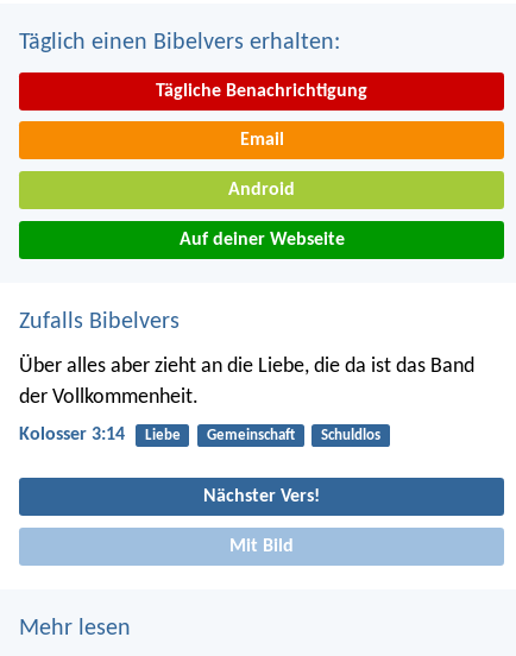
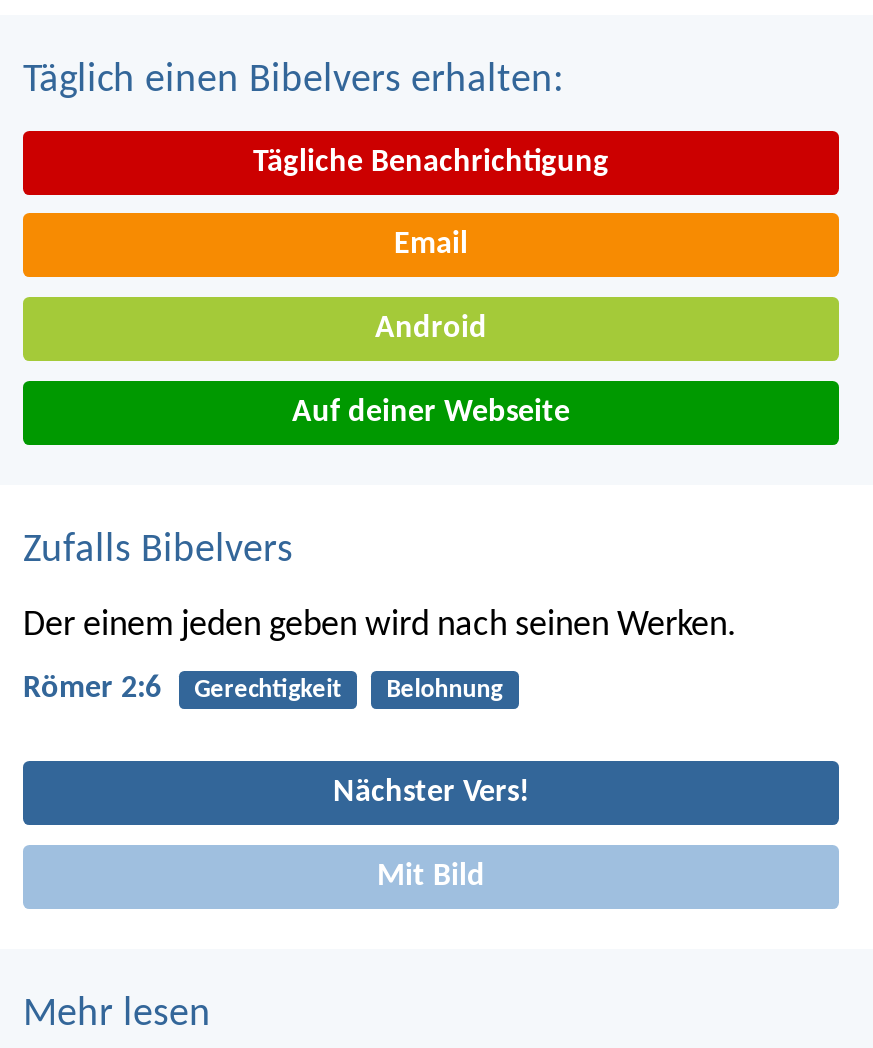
[19,355,474,408] Über alles aber zieht an die Liebe, die da ist das Band | der Vollkommenheit. -> [23,606,737,644] Der einem jeden geben wird nach seinen Werken.
[19,425,380,444] Kolosser 3:14 | Liebe | Gemeinschaft | Schuldlos -> [23,673,503,705] Römer 2:6 | Gerechtigkeit | Belohnung

